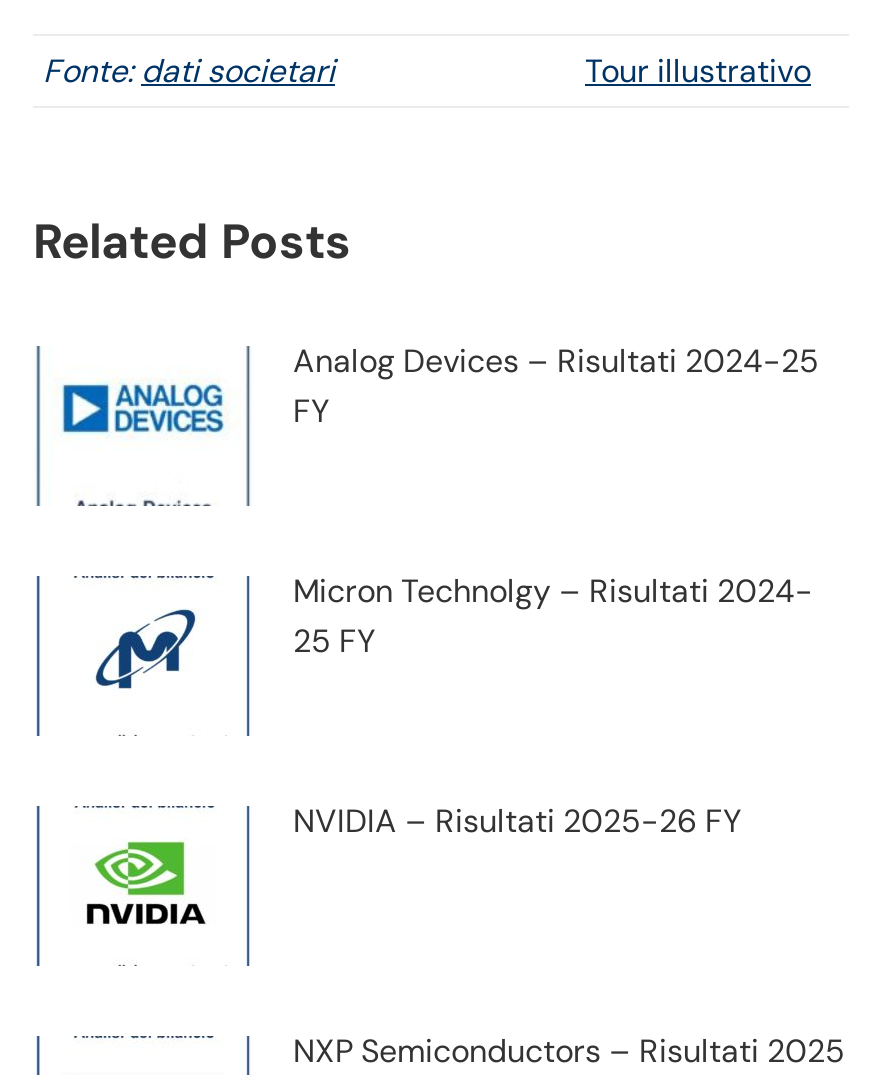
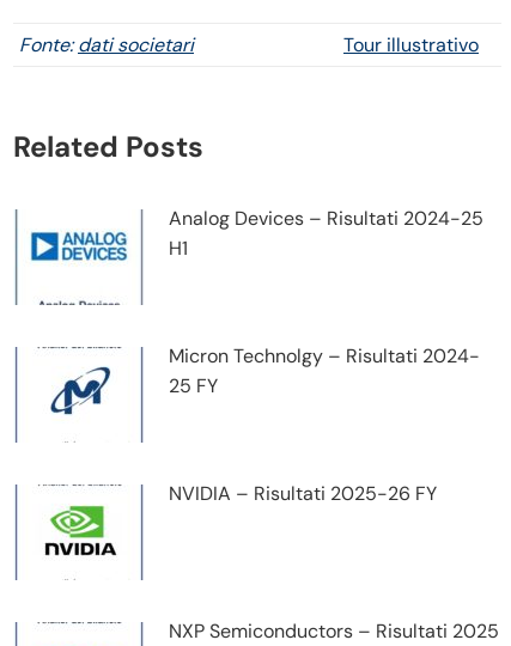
[293,391,329,433] FY -> [169,236,188,261] H1

